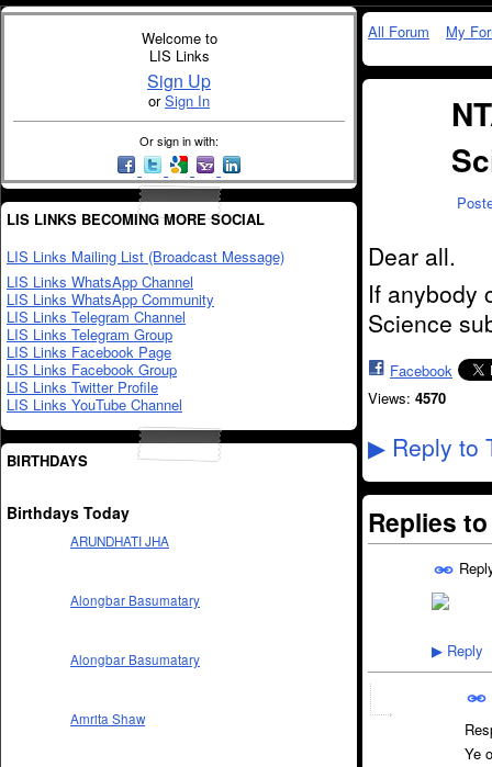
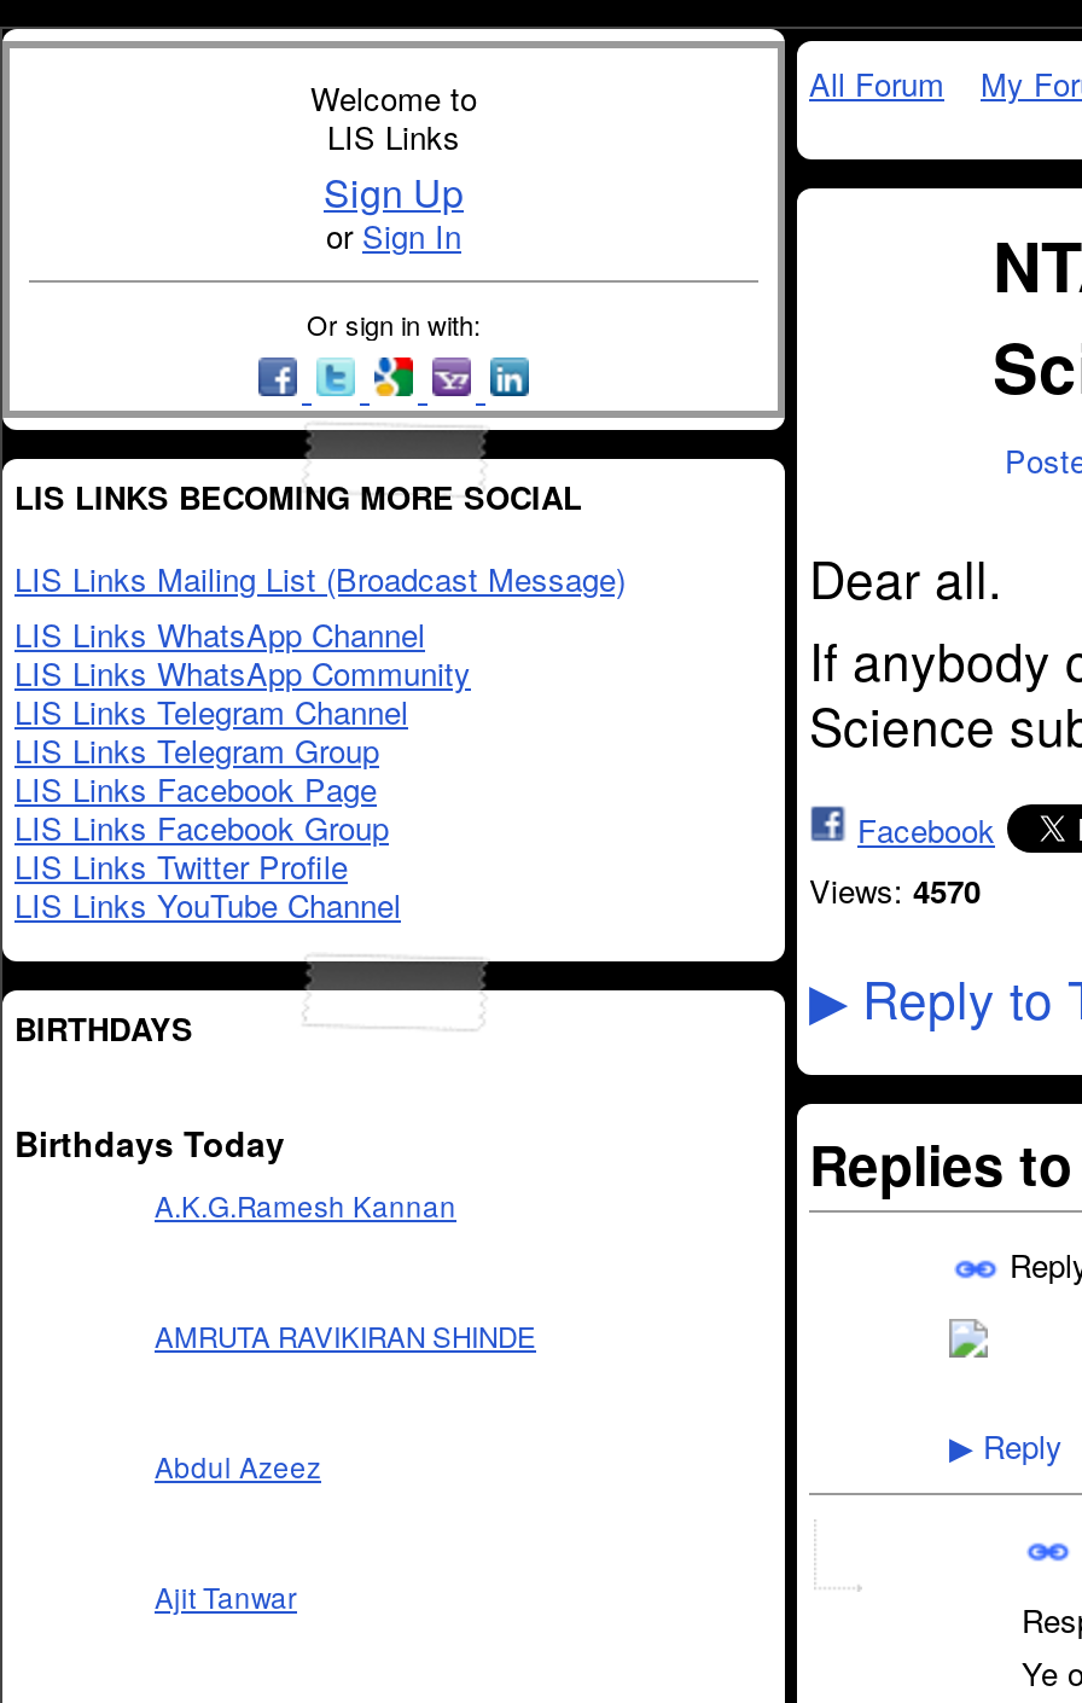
[70,532,169,550] ARUNDHATI JHA -> [155,1186,456,1225] A.K.G.Ramesh Kannan
[70,592,200,609] Alongbar Basumatary -> [155,1317,536,1355] AMRUTA RAVIKIRAN SHINDE
[70,651,200,668] Alongbar Basumatary -> [155,1447,321,1486] Abdul Azeez
[70,710,145,728] Amrita Shaw -> [155,1578,297,1616] Ajit Tanwar

